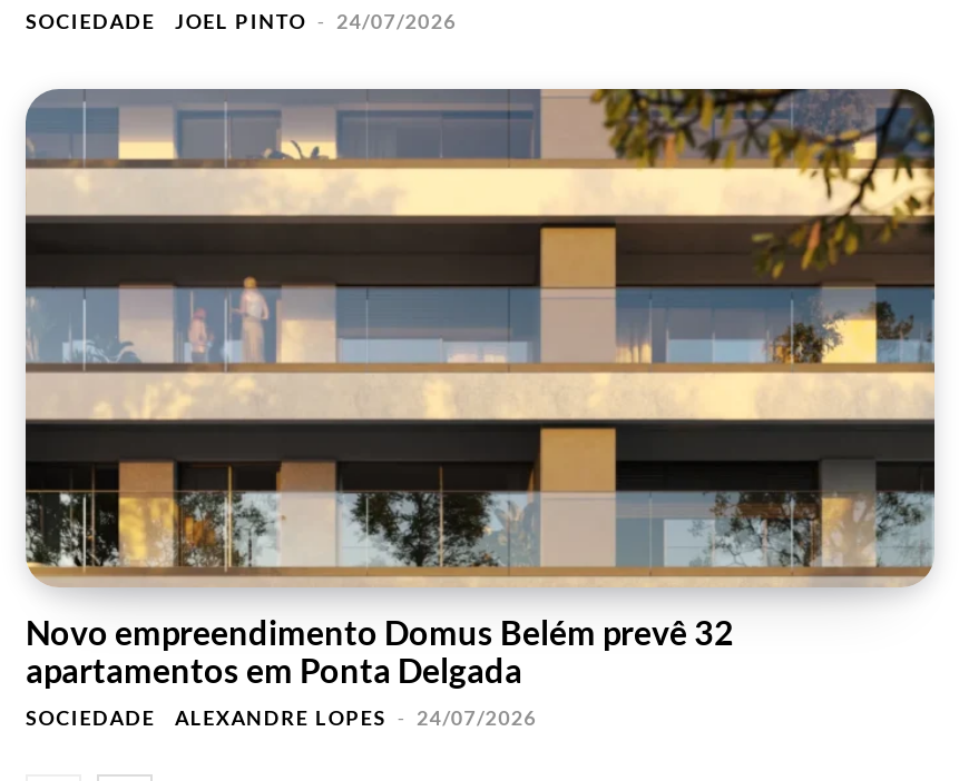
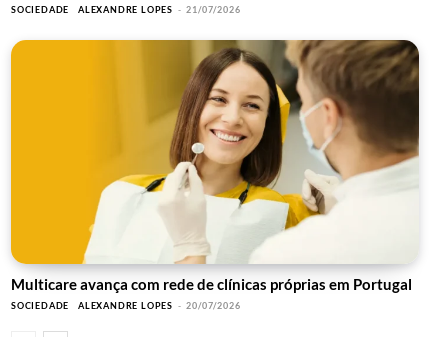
[175,8,457,33] JOEL PINTO - 24/07/2026 -> [78,4,240,15] ALEXANDRE LOPES - 21/07/2026
[23,87,937,690] [image] | Novo empreendimento Domus Belém prevê 32 | apartamentos em Ponta Delgada -> [10,39,419,293] [image] | Multicare avança com rede de clínicas próprias em Portugal
[175,706,537,730] ALEXANDRE LOPES - 24/07/2026 -> [78,300,240,311] ALEXANDRE LOPES - 20/07/2026

